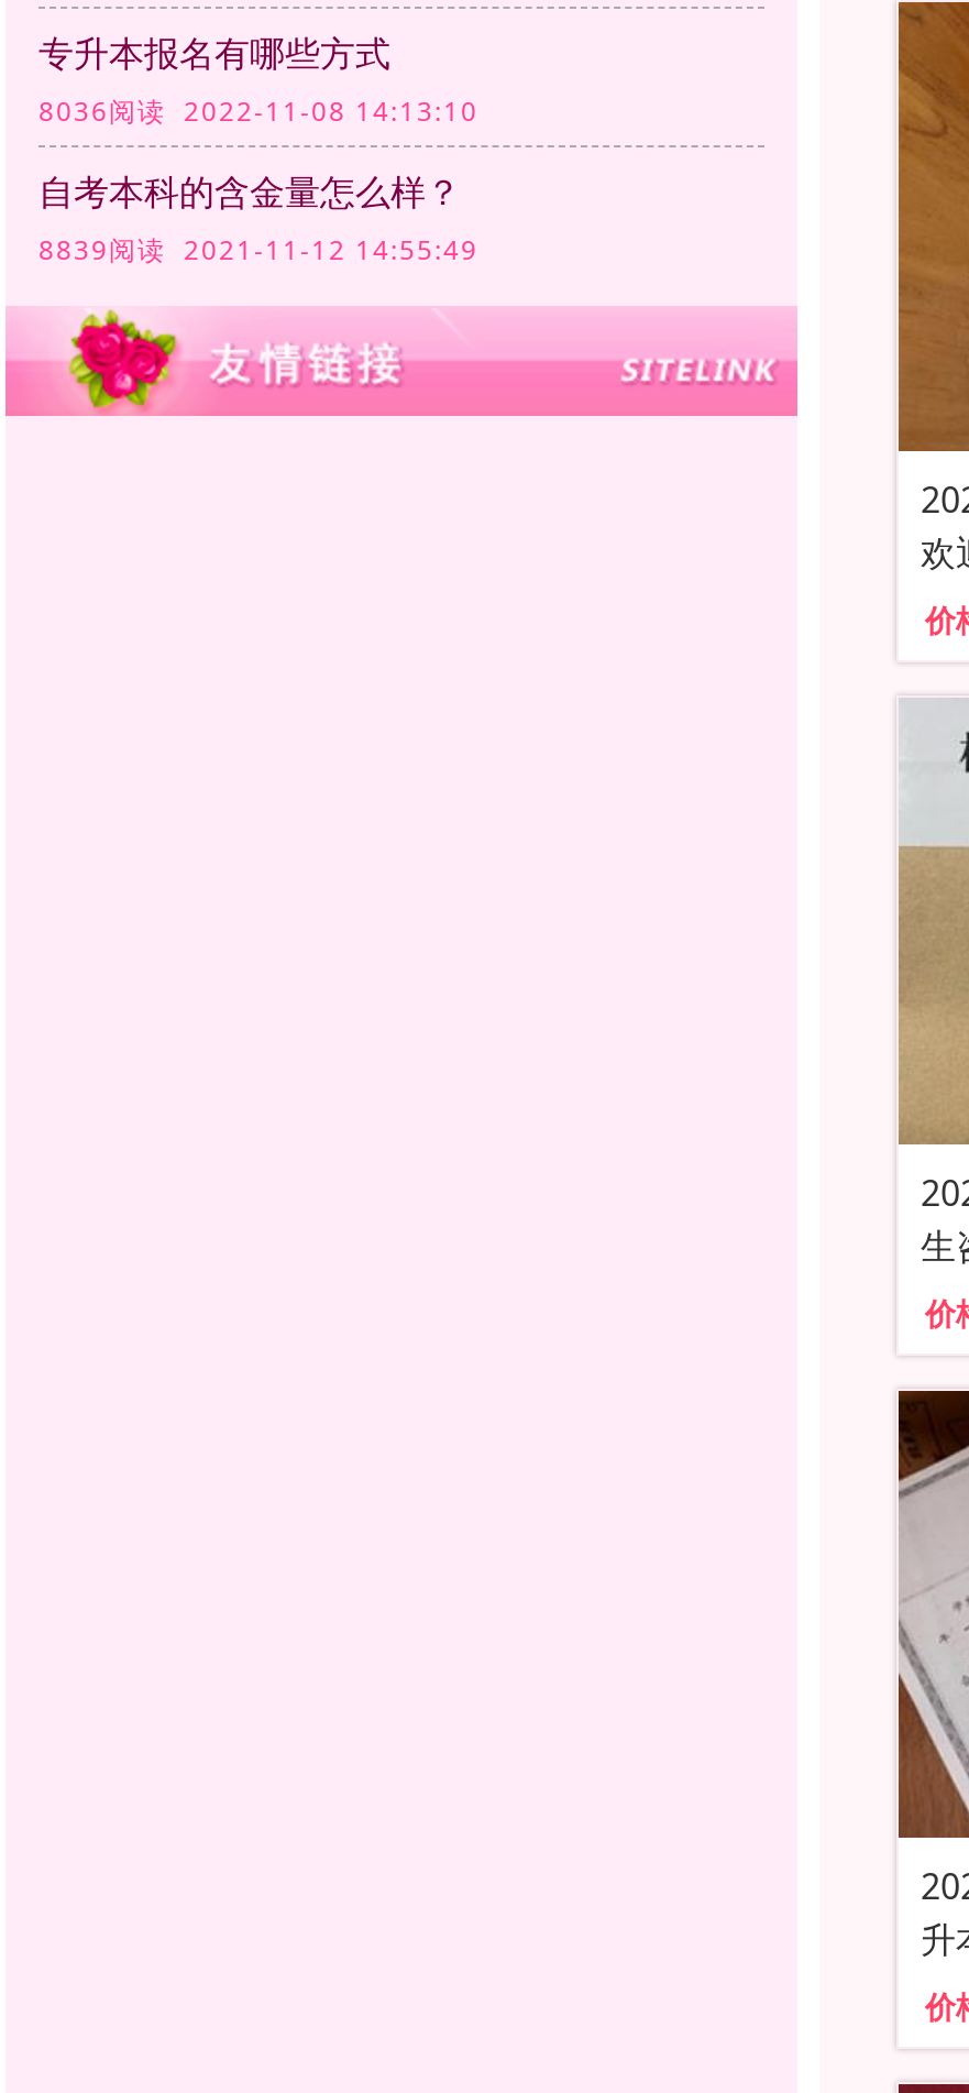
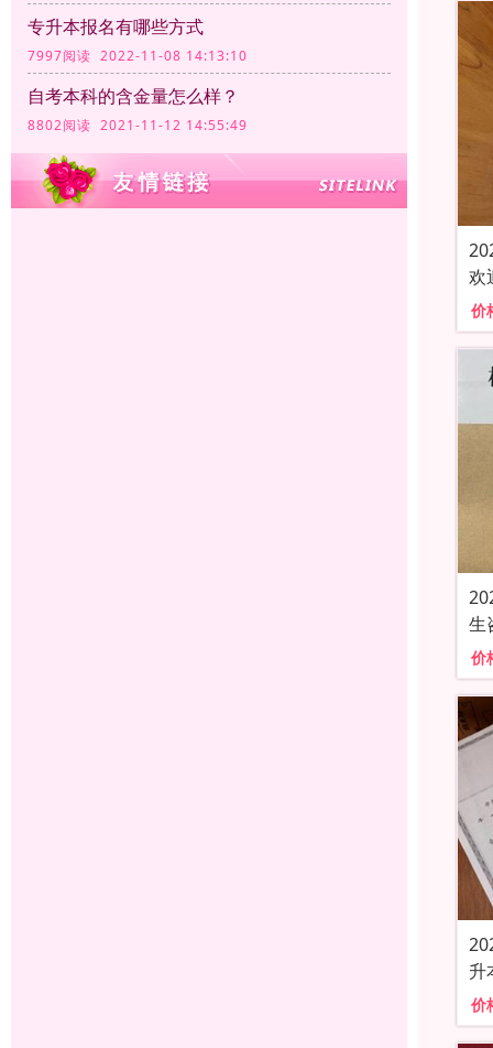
[38,93,478,130] 8036阅读 2022-11-08 14:13:10 -> [28,47,248,65] 7997阅读 2022-11-08 14:13:10
[38,232,478,269] 8839阅读 2021-11-12 14:55:49 -> [28,116,248,135] 8802阅读 2021-11-12 14:55:49

